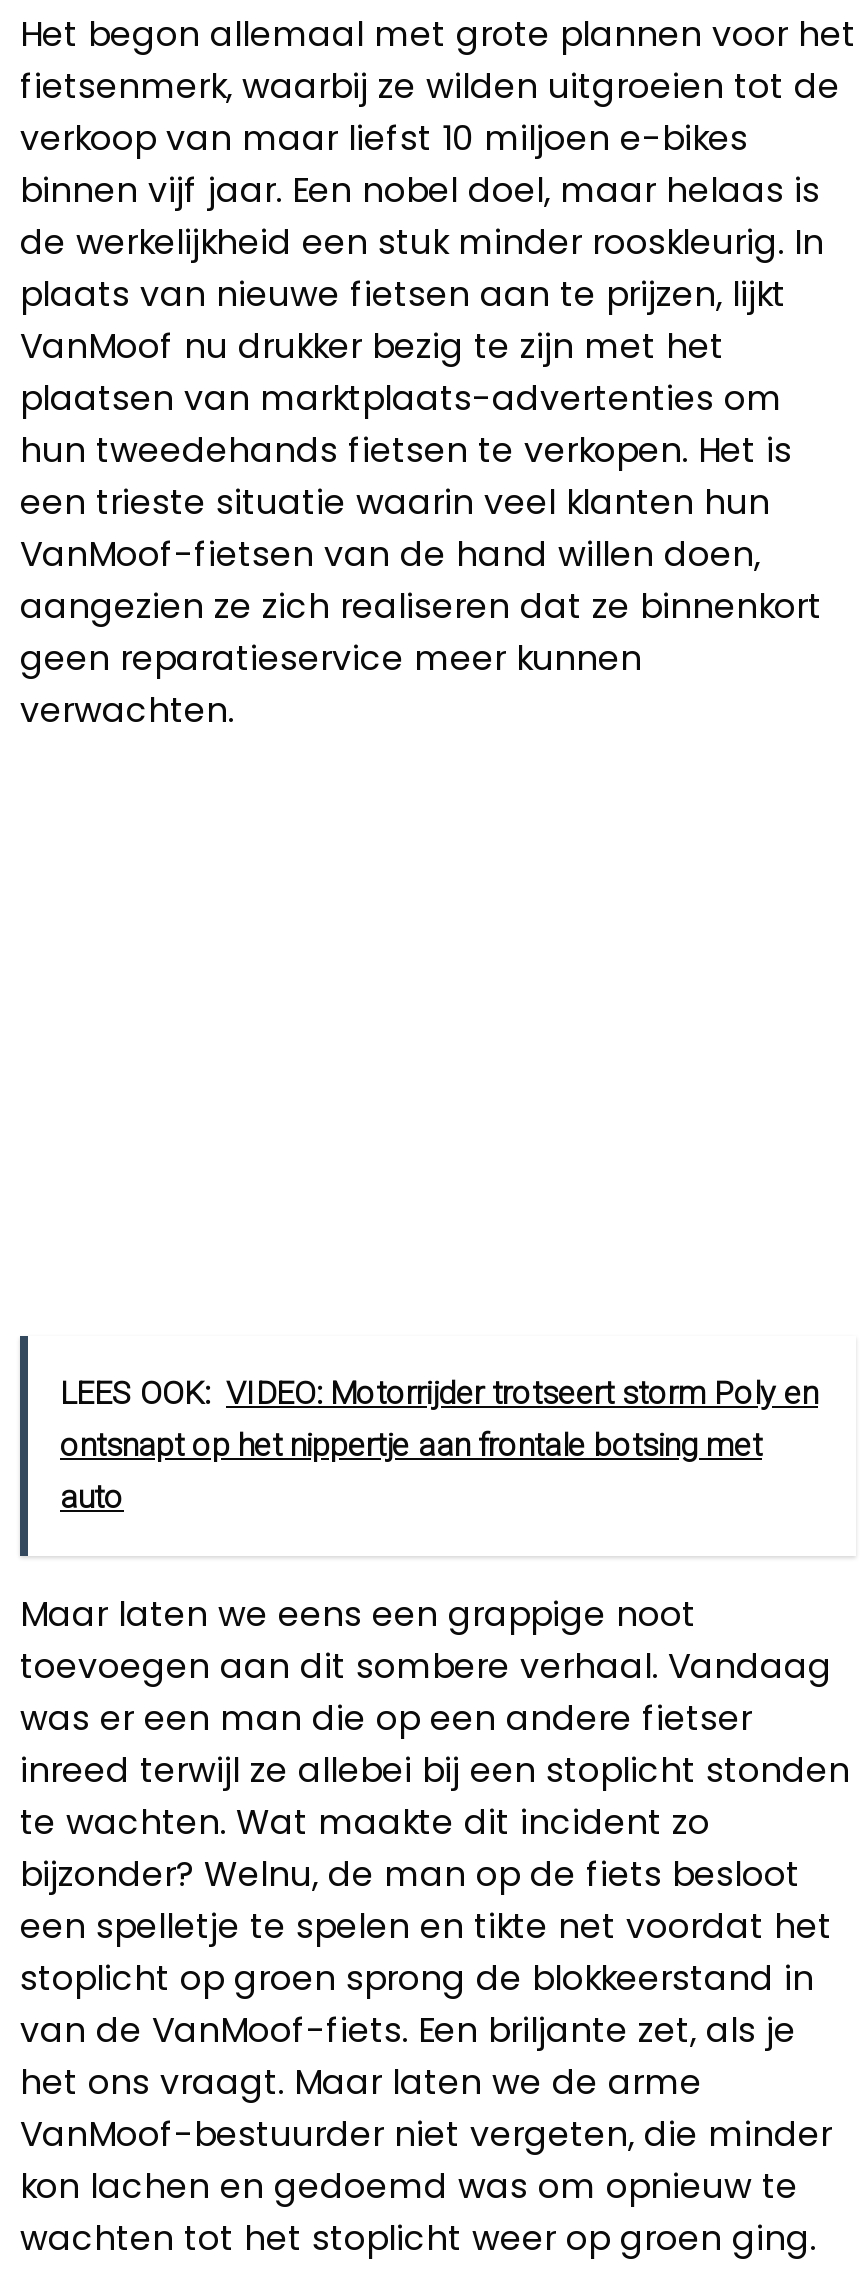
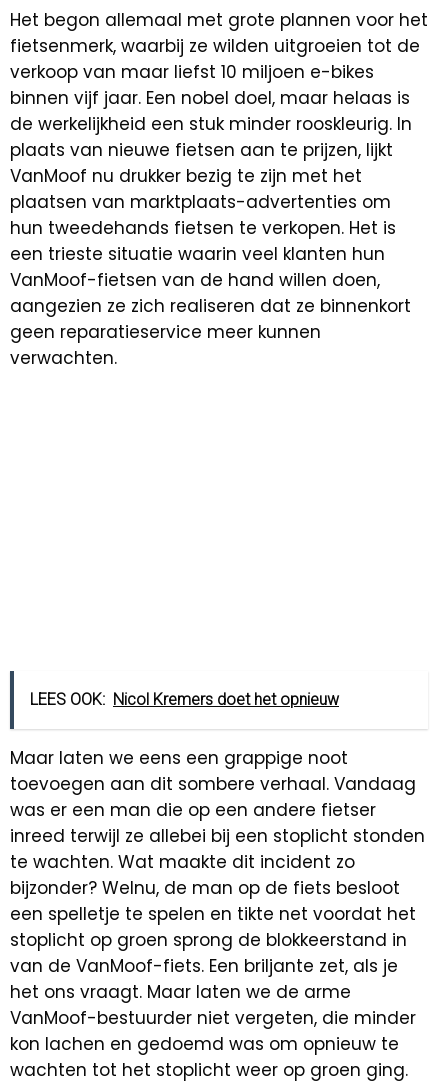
[60,1375,818,1517] LEES OOK: VIDEO: Motorrijder trotseert storm Poly en | ontsnapt op het nippertje aan frontale botsing met | auto -> [30,690,339,709] LEES OOK: Nicol Kremers doet het opnieuw

